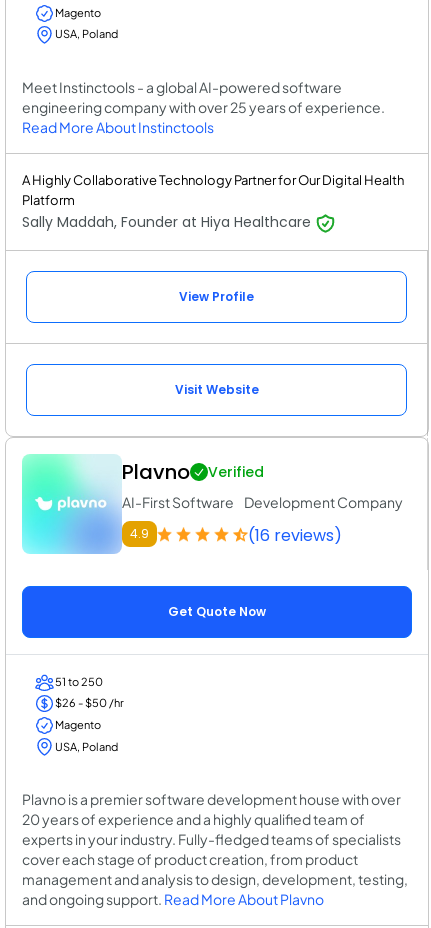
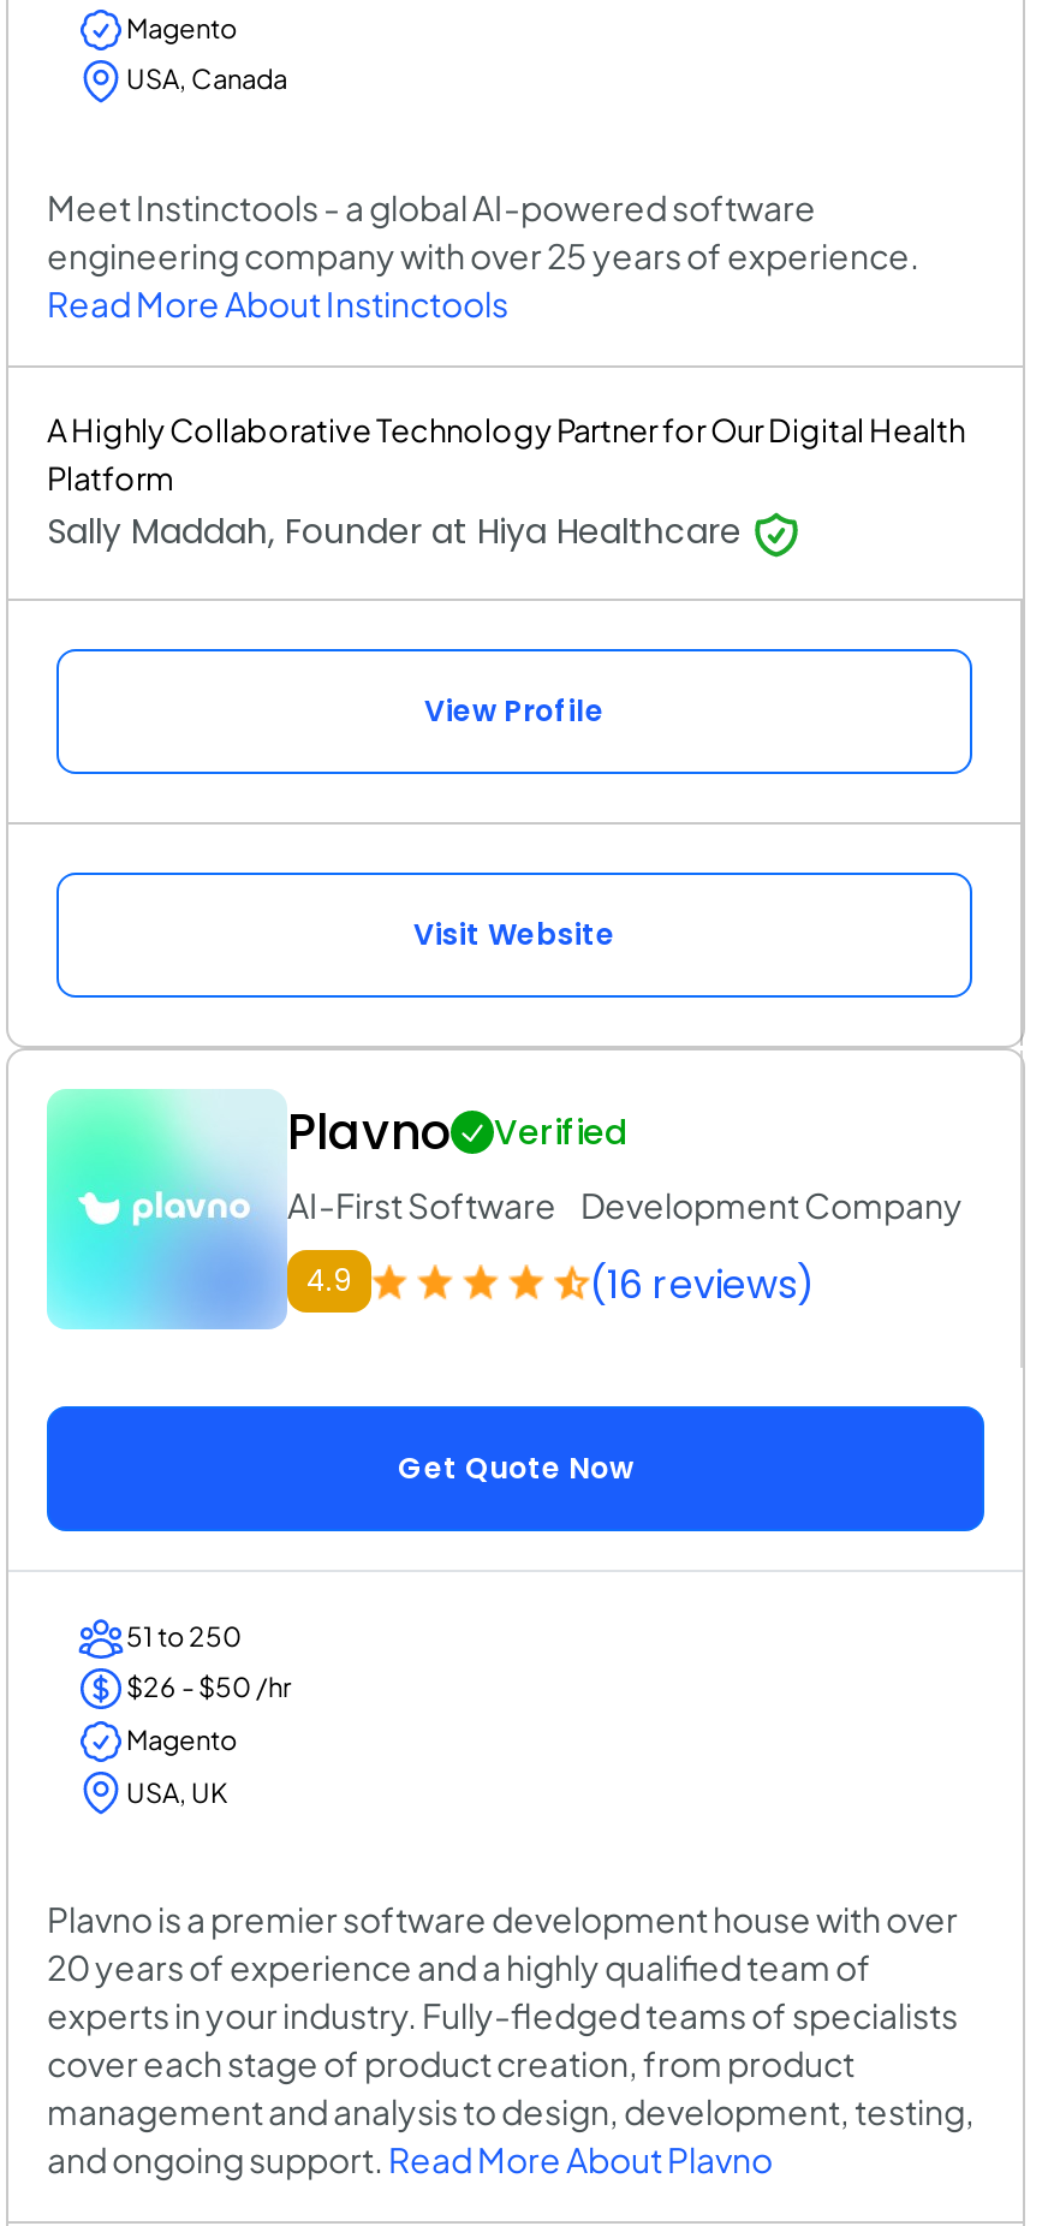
[55,27,118,40] USA, Poland -> [126,63,287,95] USA, Canada
[55,739,118,752] USA, Poland -> [126,1775,227,1807] USA, UK

